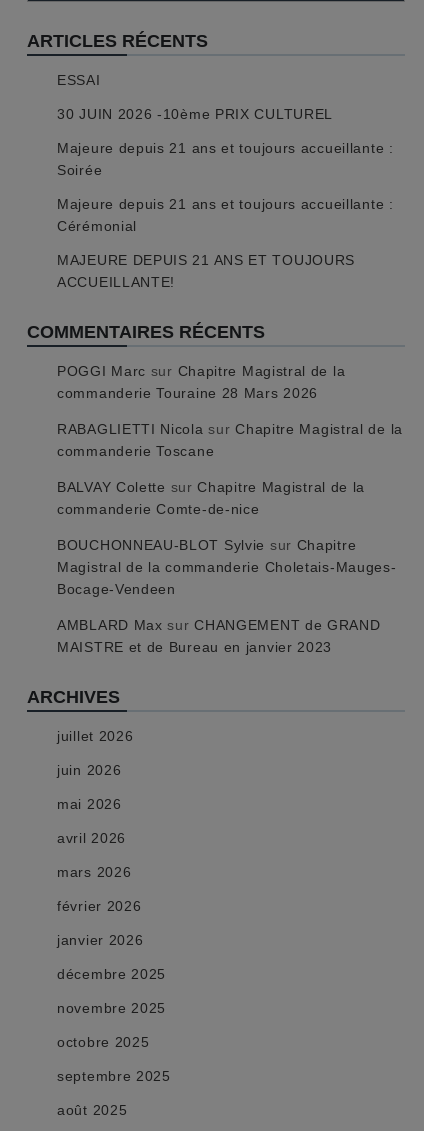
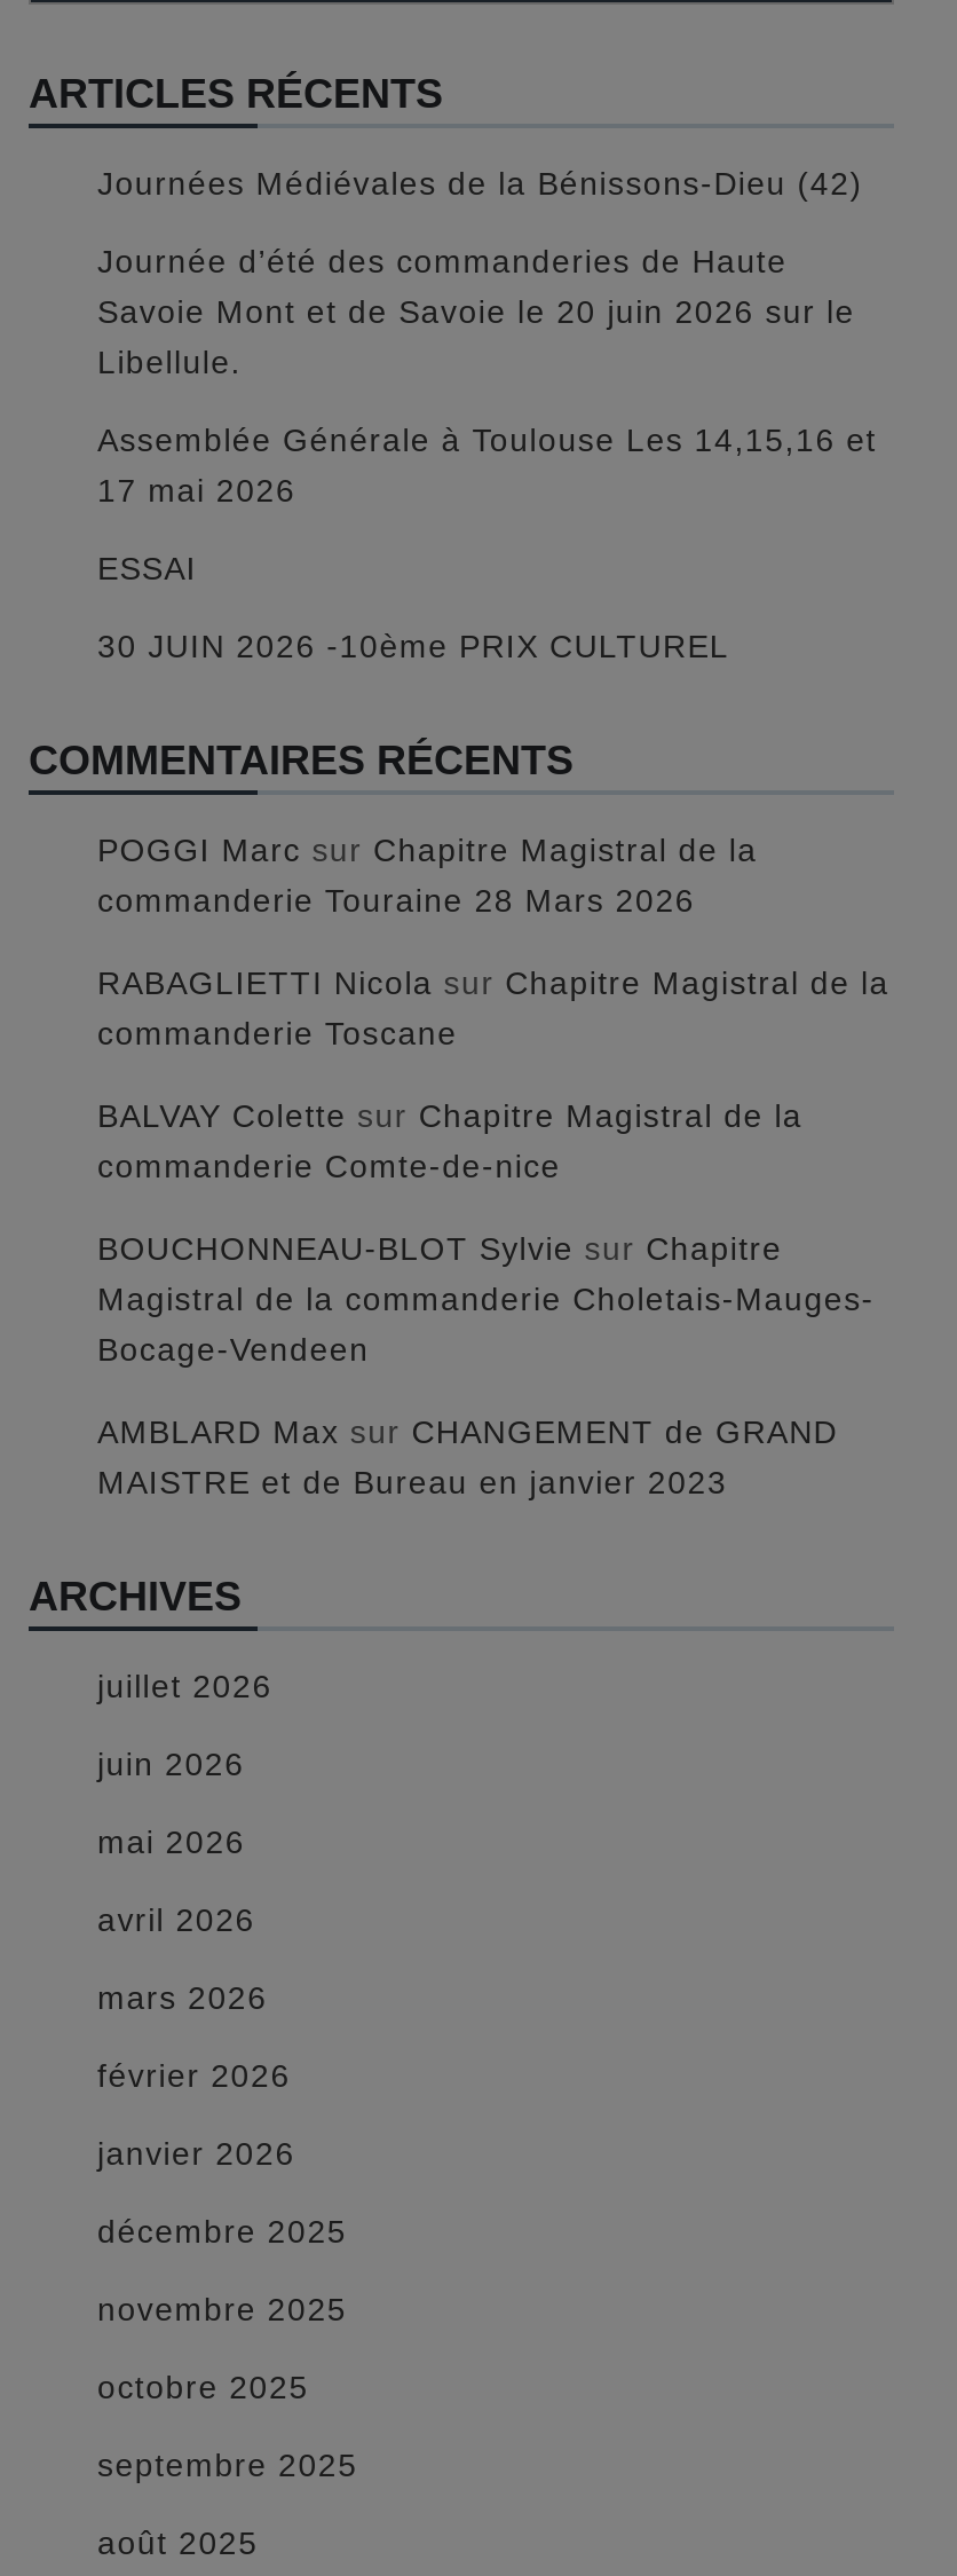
none -> [97,164,877,508] Journées Médiévales de la Bénissons-Dieu (42) | Journée d’été des commanderies de Haute | Savoie Mont et de Savoie le 20 juin 2026 sur le | Libellule. | Assemblée Générale à Toulouse Les 14,15,16 et | 17 mai 2026
moved [57,72,333,122] -> [97,549,729,664]: ESSAI | 30 JUIN 2026 -10ème PRIX CULTUREL
[57,140,394,290] Majeure depuis 21 ans et toujours accueillante : | Soirée | Majeure depuis 21 ans et toujours accueillante : | Cérémonial | MAJEURE DEPUIS 21 ANS ET TOUJOURS | ACCUEILLANTE! -> none

